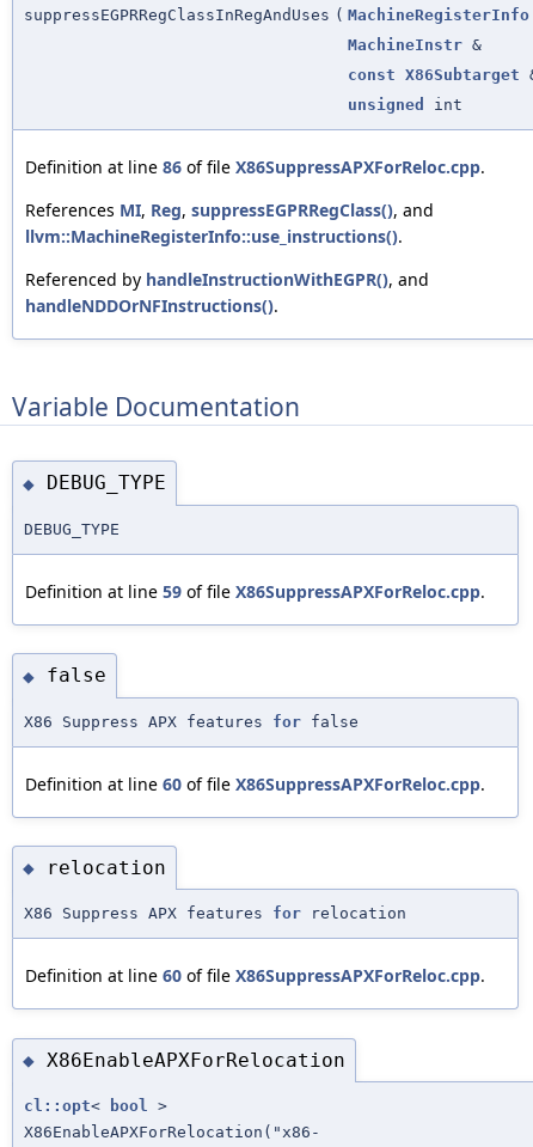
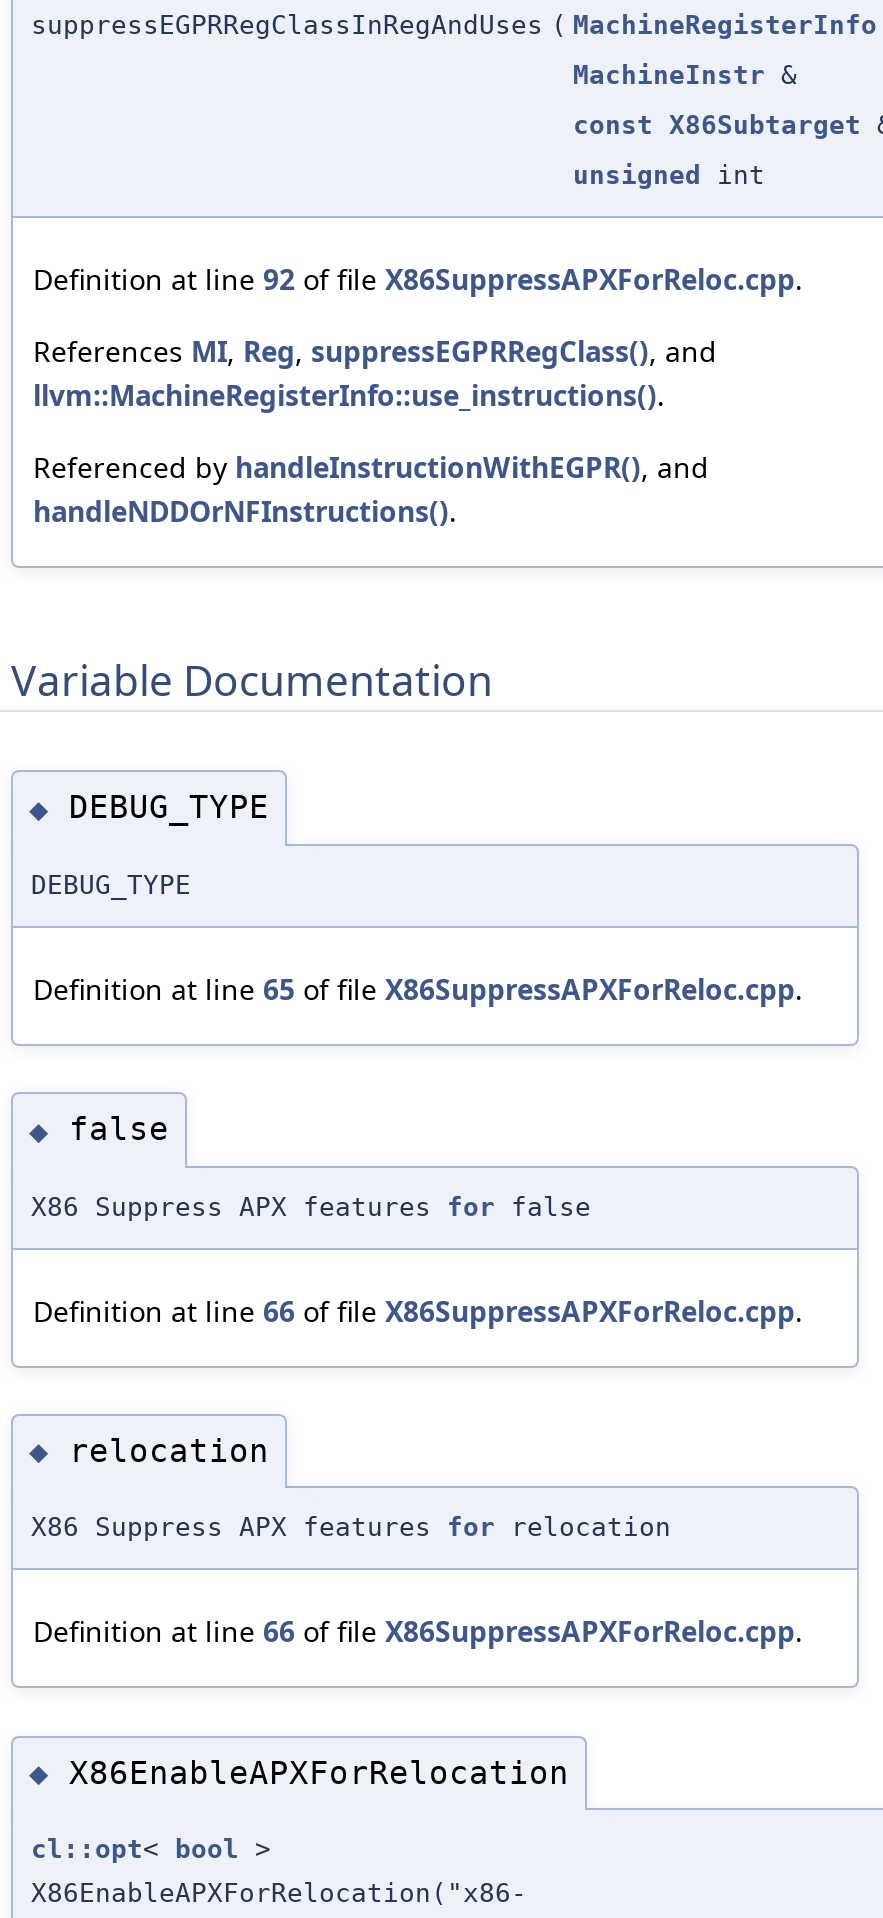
[25,155,485,178] Definition at line 86 of file X86SuppressAPXForReloc.cpp. -> [33,260,803,298] Definition at line 92 of file X86SuppressAPXForReloc.cpp.
[25,580,485,603] Definition at line 59 of file X86SuppressAPXForReloc.cpp. -> [33,970,803,1008] Definition at line 65 of file X86SuppressAPXForReloc.cpp.
[25,772,485,795] Definition at line 60 of file X86SuppressAPXForReloc.cpp. -> [33,1291,803,1329] Definition at line 66 of file X86SuppressAPXForReloc.cpp.
[25,964,485,987] Definition at line 60 of file X86SuppressAPXForReloc.cpp. -> [33,1613,803,1651] Definition at line 66 of file X86SuppressAPXForReloc.cpp.

